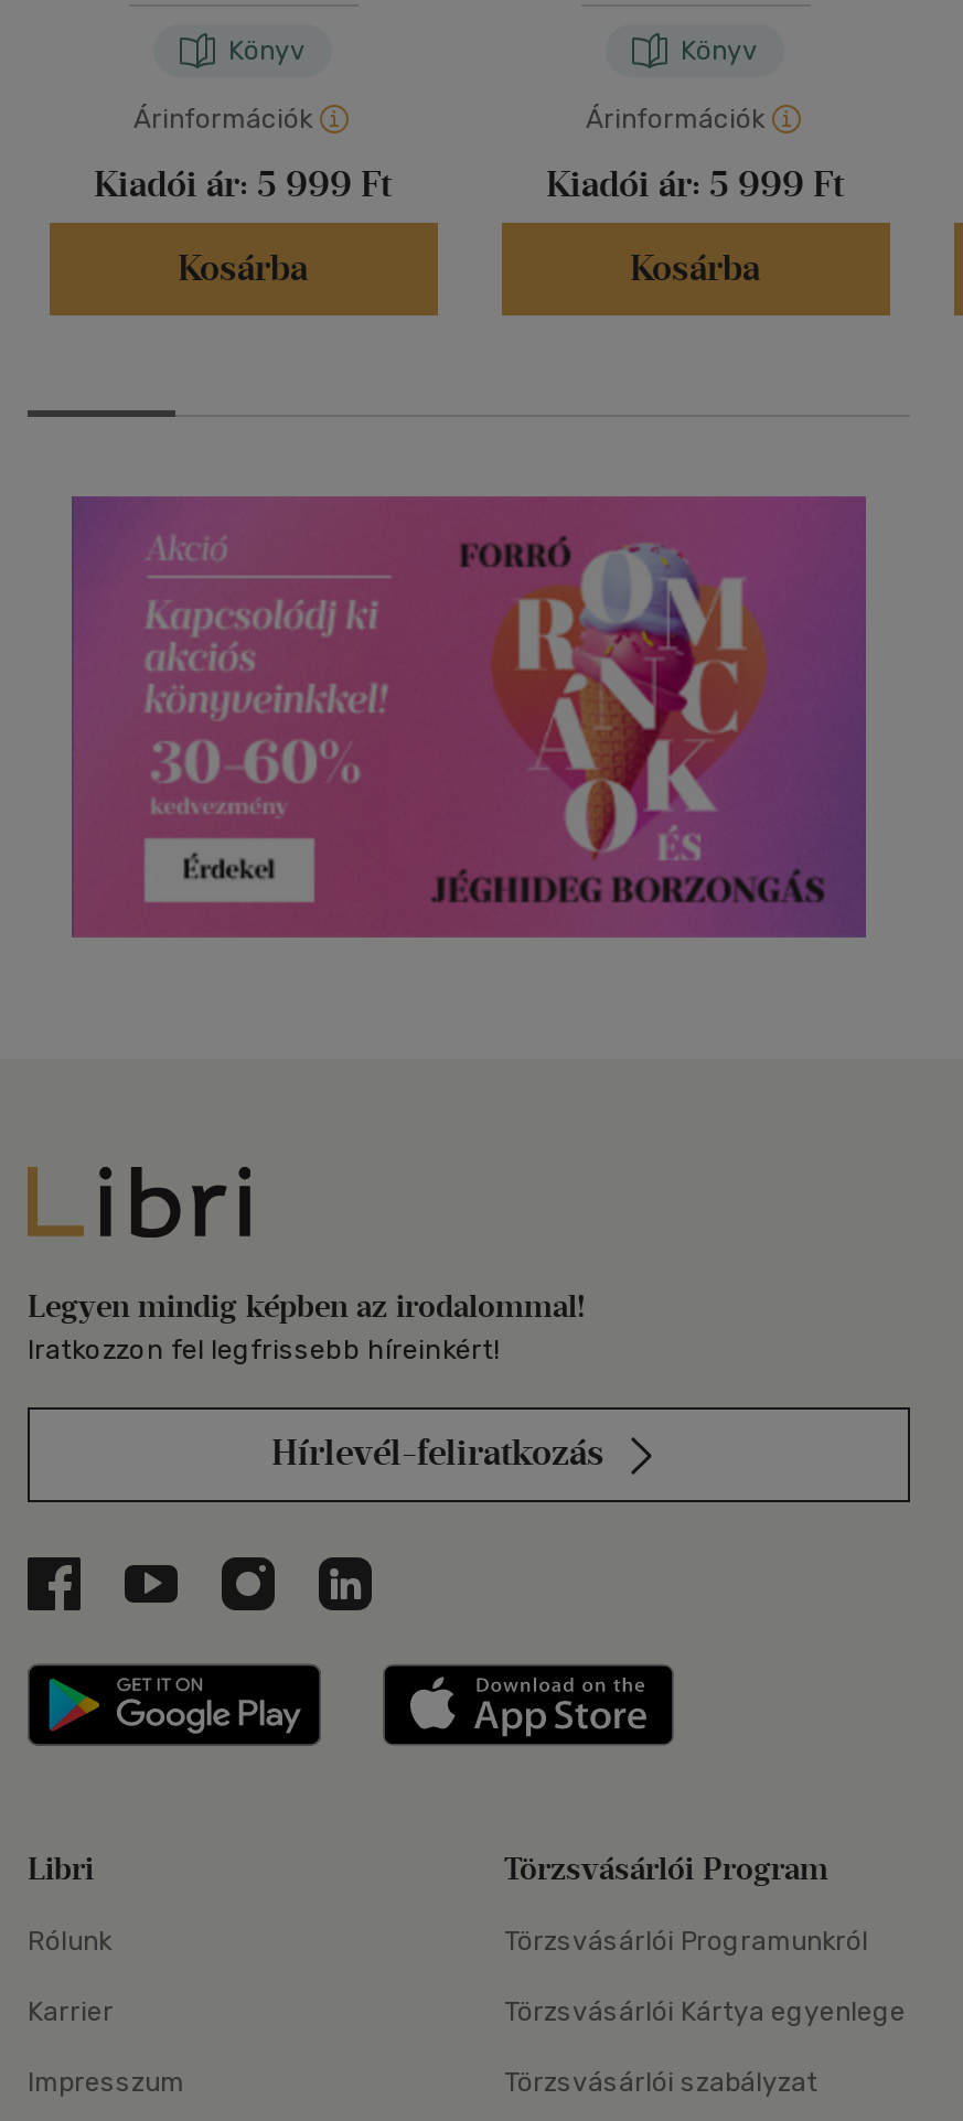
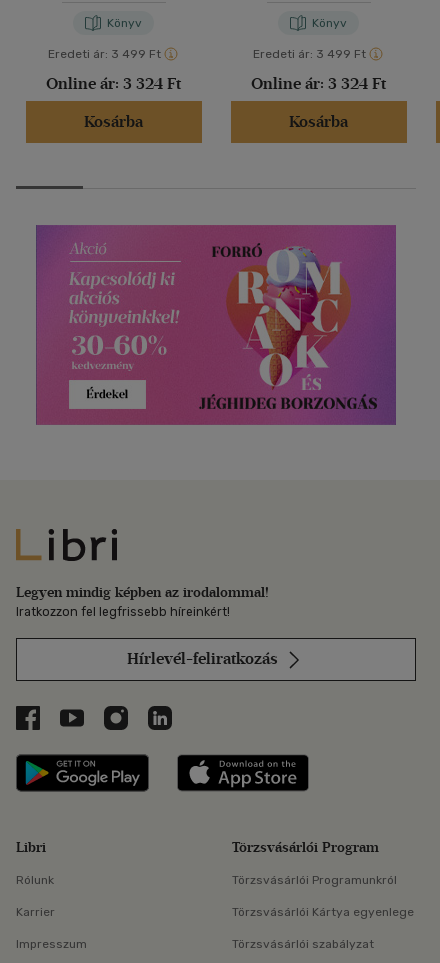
[133,104,312,135] Árinformációk -> [48,47,161,61] Eredeti ár: 3 499 Ft
[586,104,764,135] Árinformációk -> [253,47,366,61] Eredeti ár: 3 499 Ft
[94,164,392,206] Kiadói ár: 5 999 Ft -> [46,74,181,93] Online ár: 3 324 Ft
[546,164,844,206] Kiadói ár: 5 999 Ft -> [251,74,386,93] Online ár: 3 324 Ft

